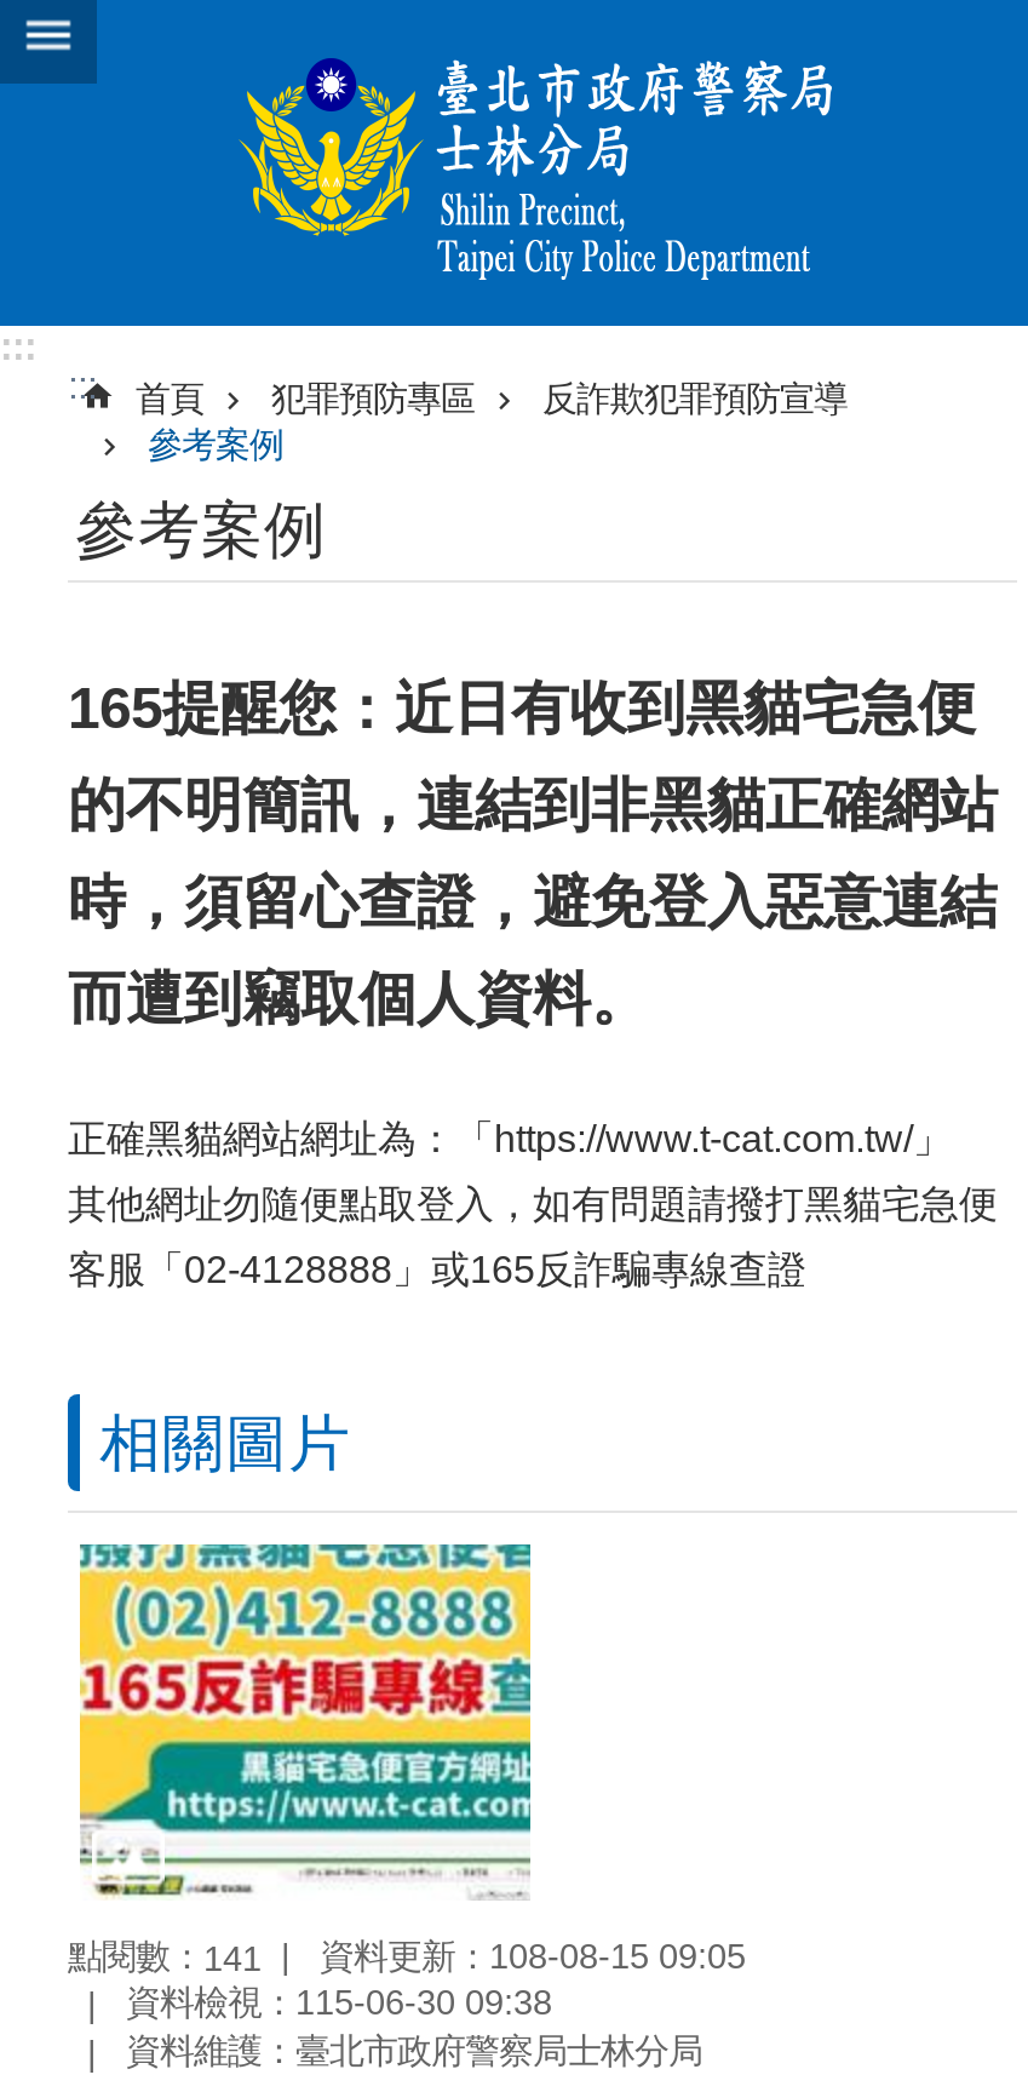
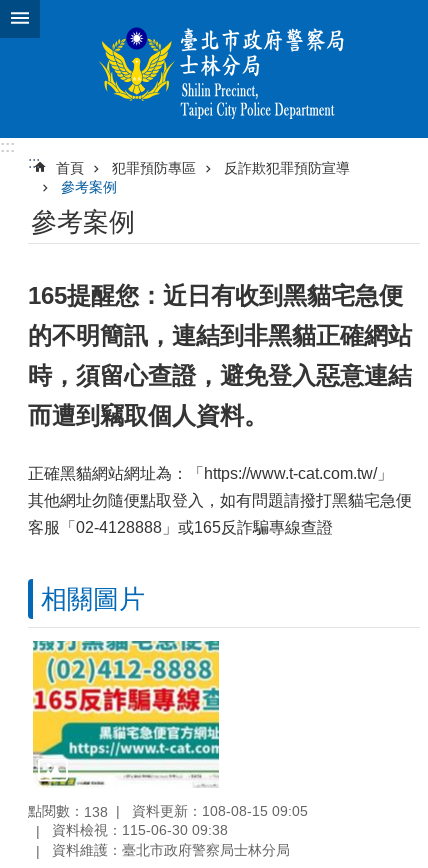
[68,1936,746,1978] 點閱數：141 資料更新：108-08-15 09:05 -> [28,803,308,820] 點閱數：138 資料更新：108-08-15 09:05

